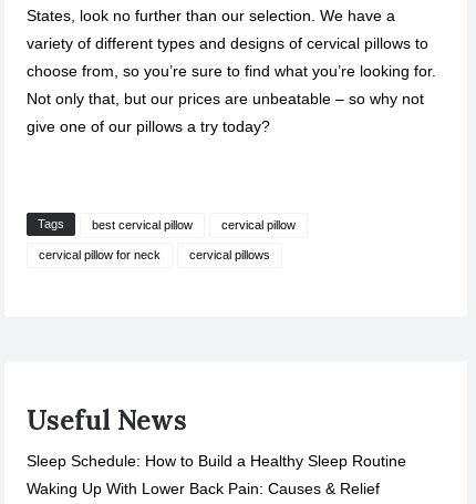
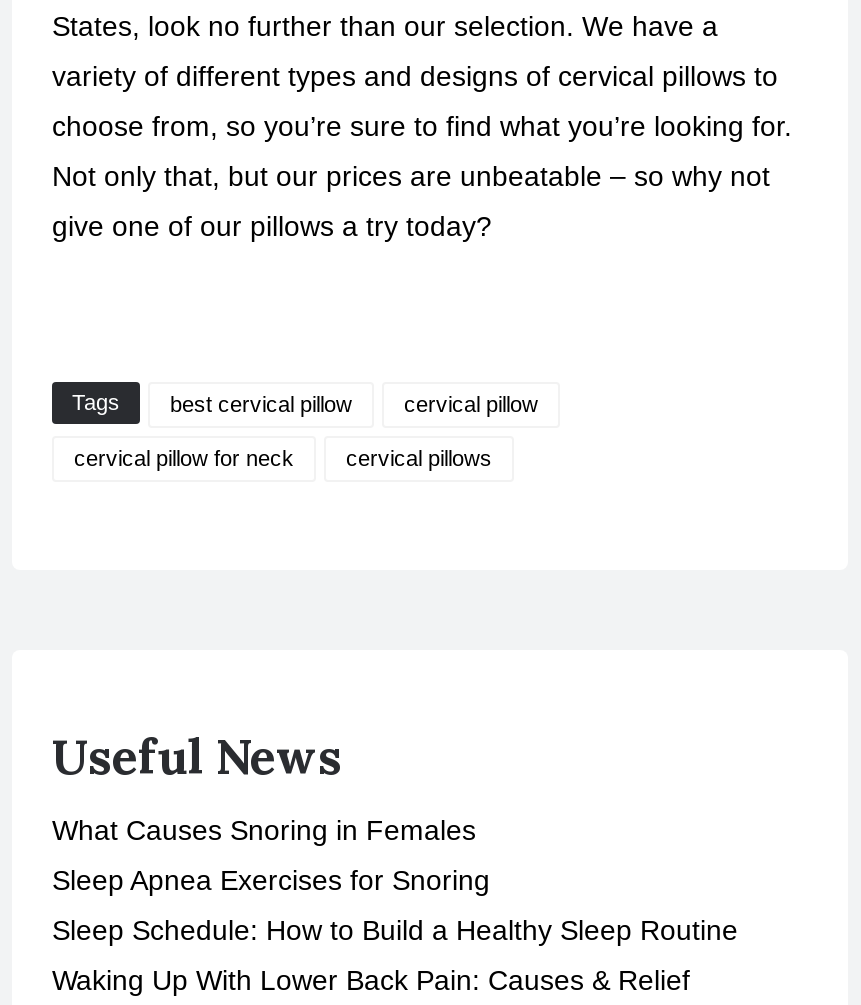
none -> [52,814,490,896] What Causes Snoring in Females | Sleep Apnea Exercises for Snoring

